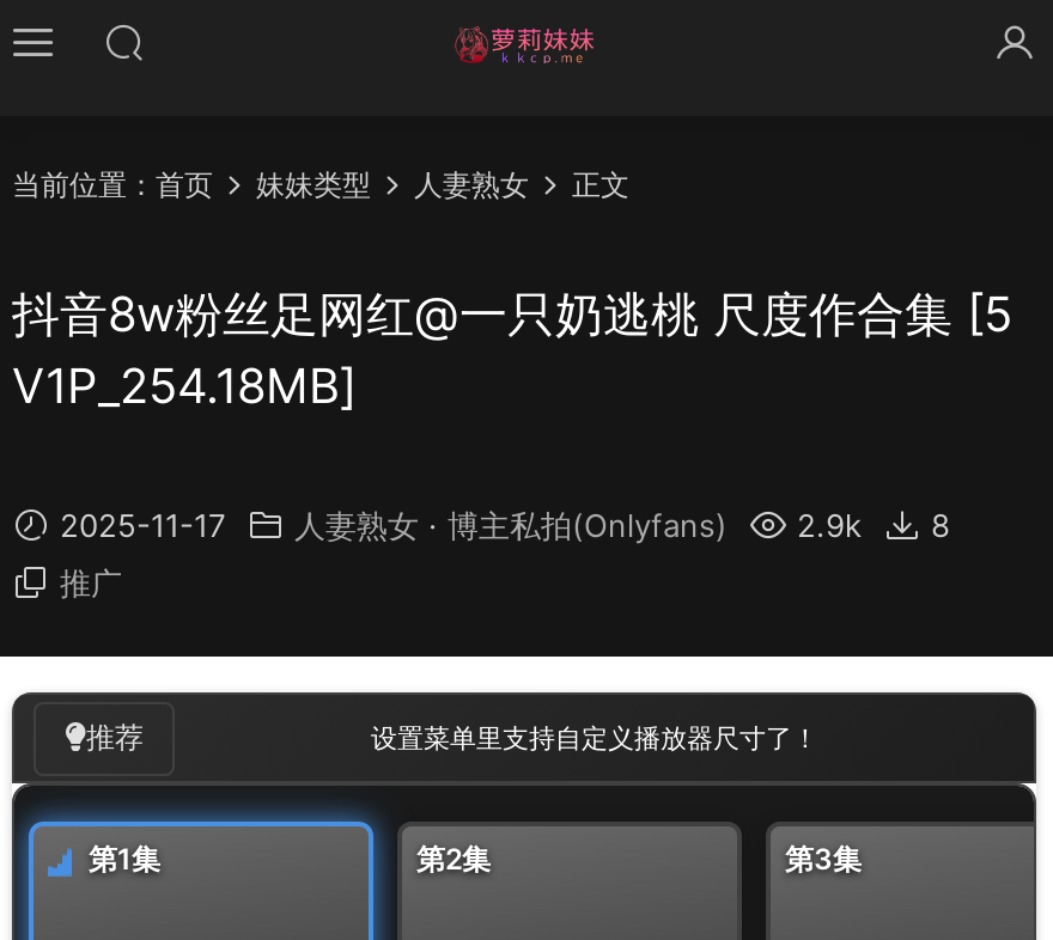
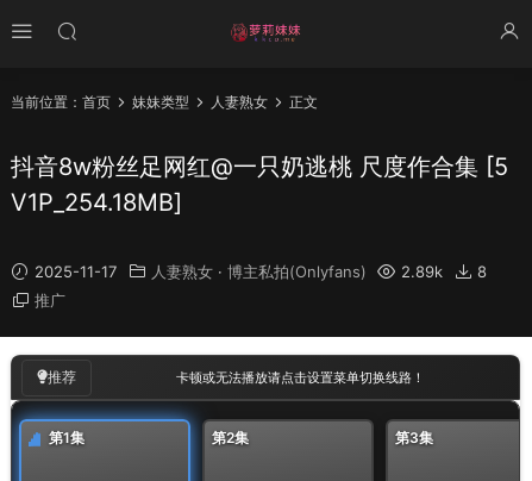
[50,506,950,544] 2025-11-17 人妻熟女·博主私拍(Onlyfans) 2.9k 8 -> [30,262,487,281] 2025-11-17 人妻熟女·博主私拍(Onlyfans) 2.89k 8
[371,721,818,755] 设置菜单里支持自定义播放器尺寸了！ -> [176,369,425,386] 卡顿或无法播放请点击设置菜单切换线路！

